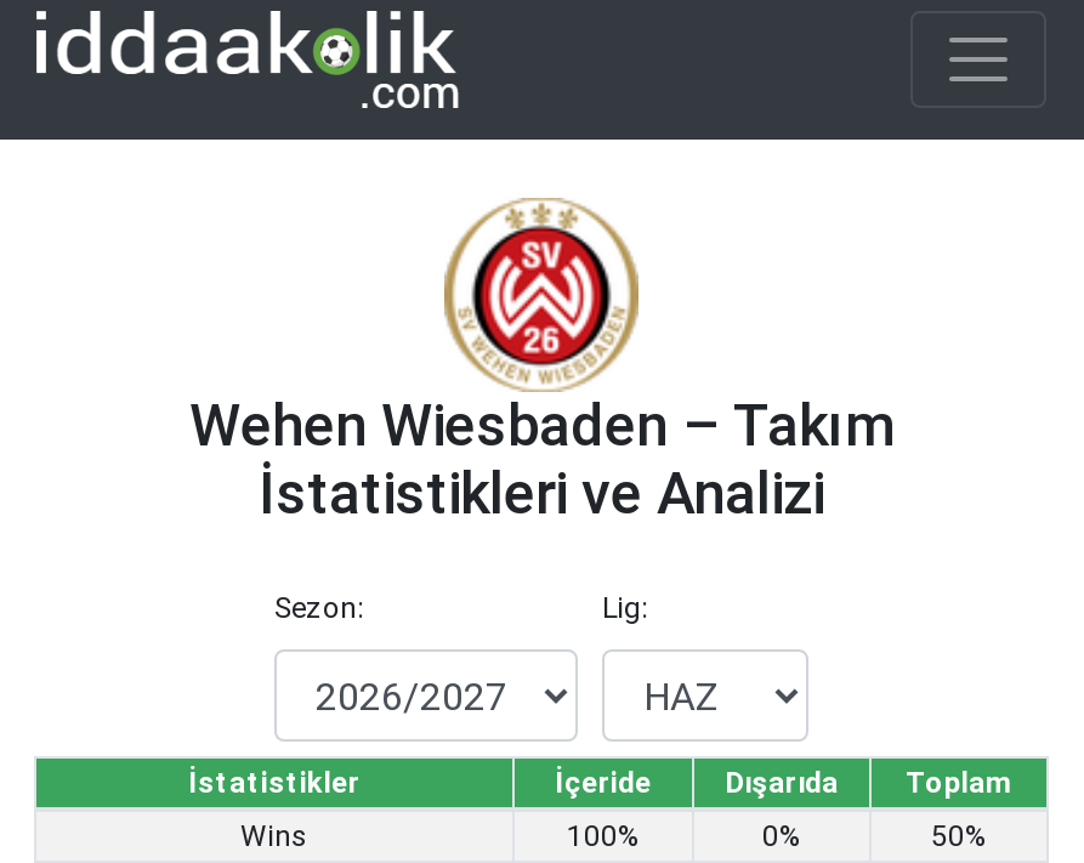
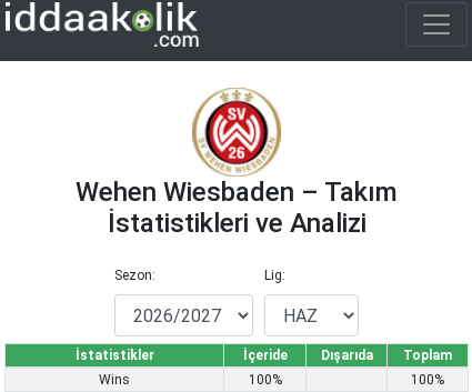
[762,819,987,853] 0% | 50% -> [411,372,444,388] 100%

